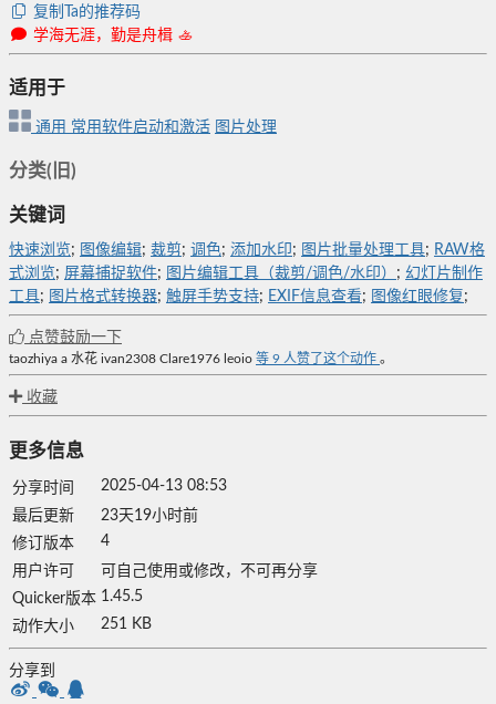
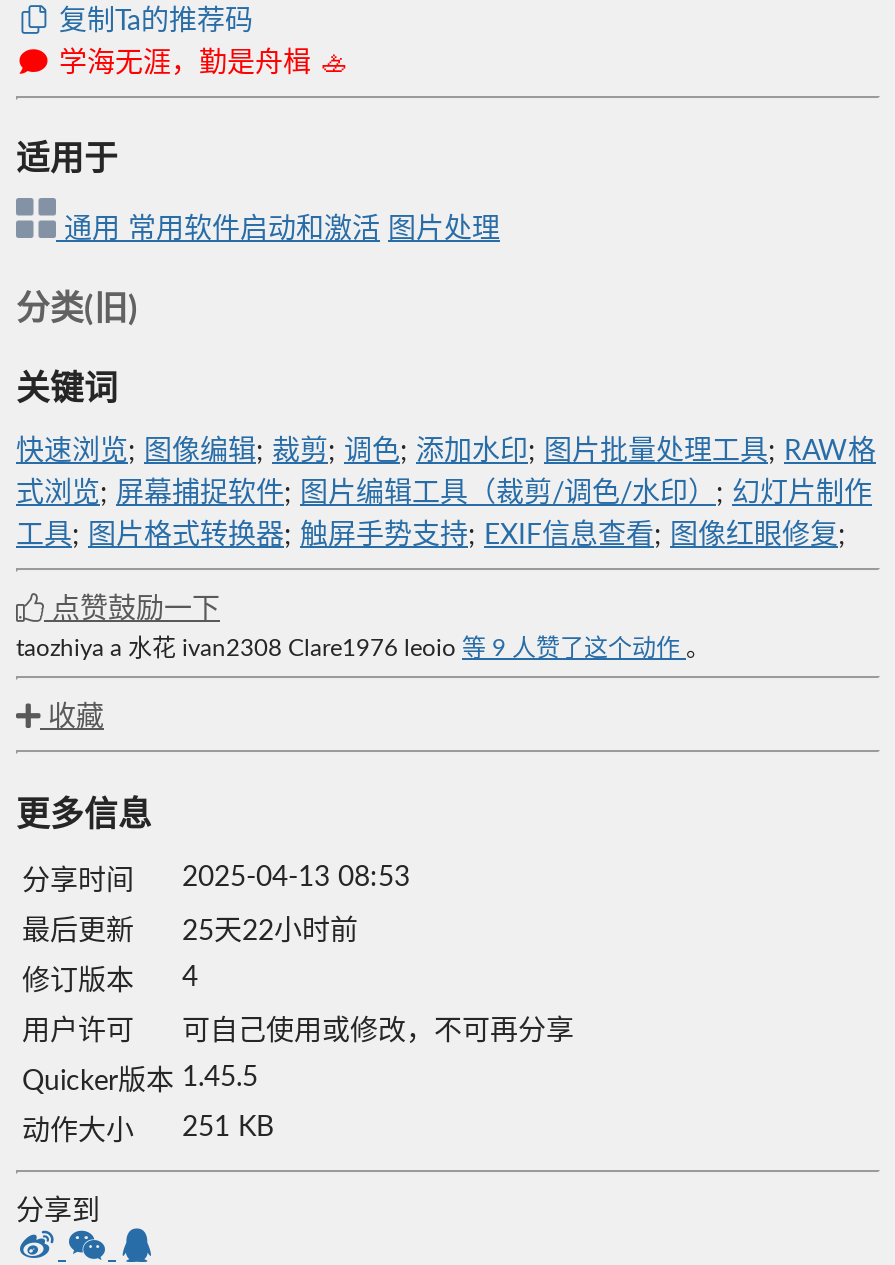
[12,508,198,523] 最后更新 23天19小时前 -> [22,918,358,946] 最后更新 25天22小时前

